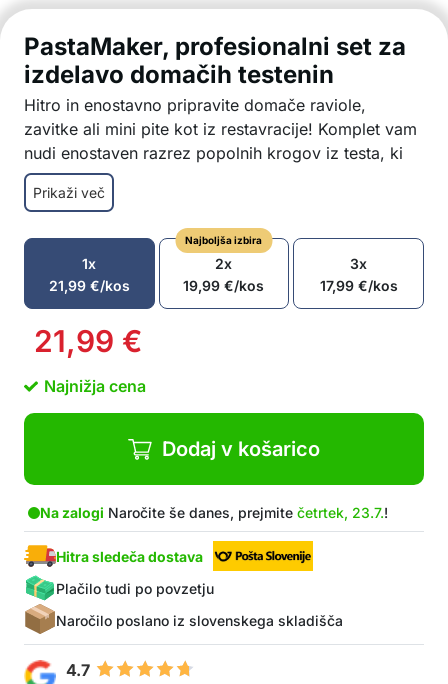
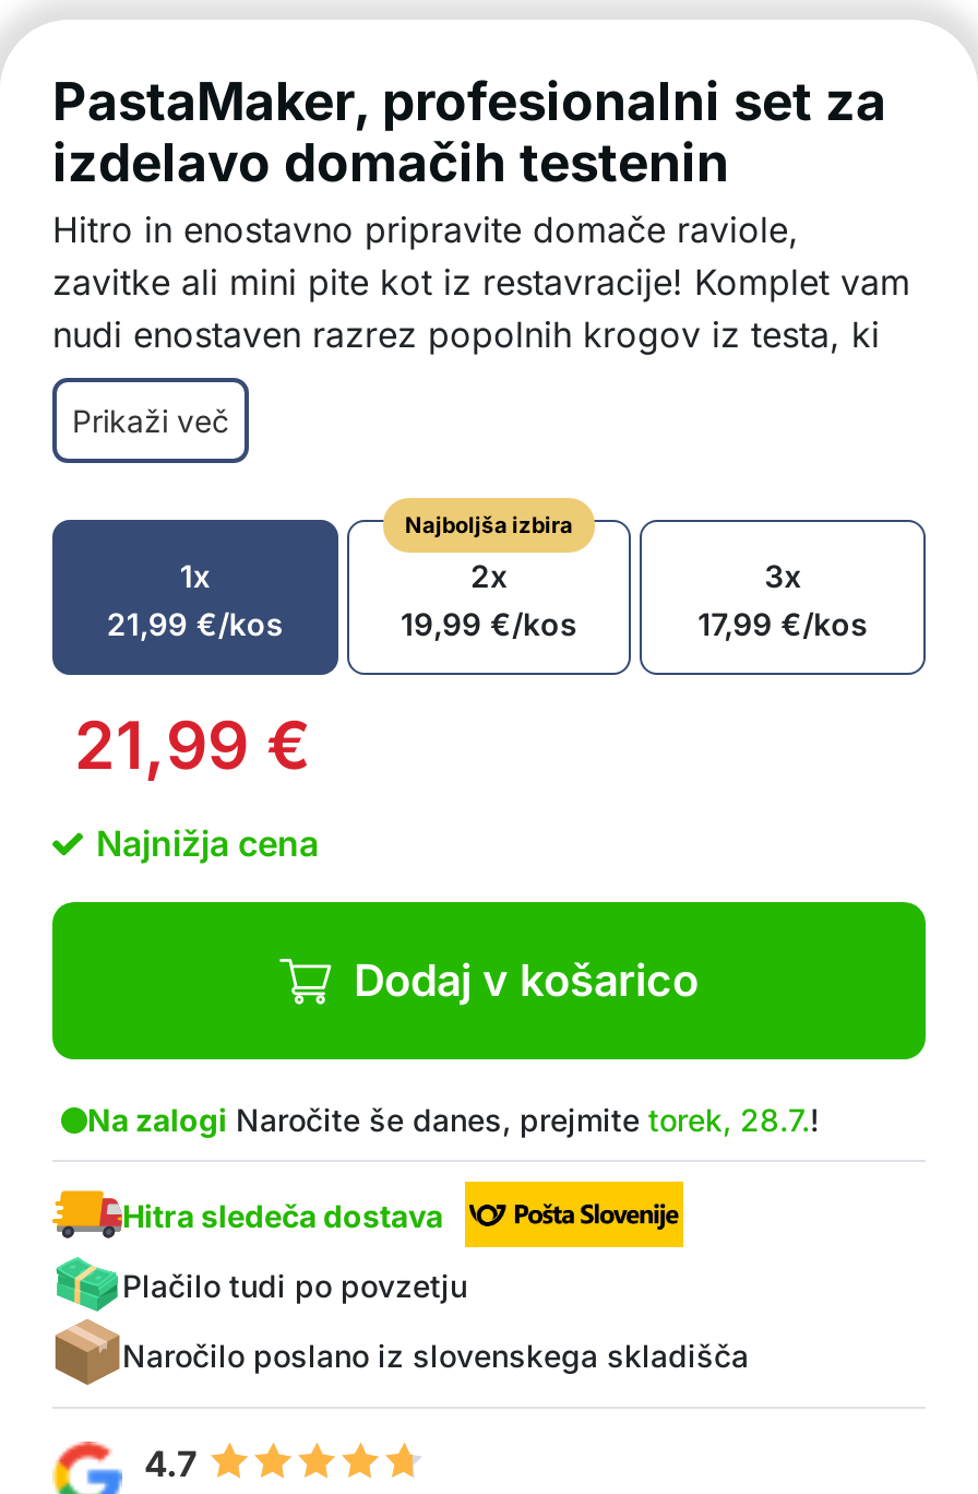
[40,504,388,521] Na zalogi Naročite še danes, prejmite četrtek, 23.7.! -> [87,1101,819,1138] Na zalogi Naročite še danes, prejmite torek, 28.7.!

